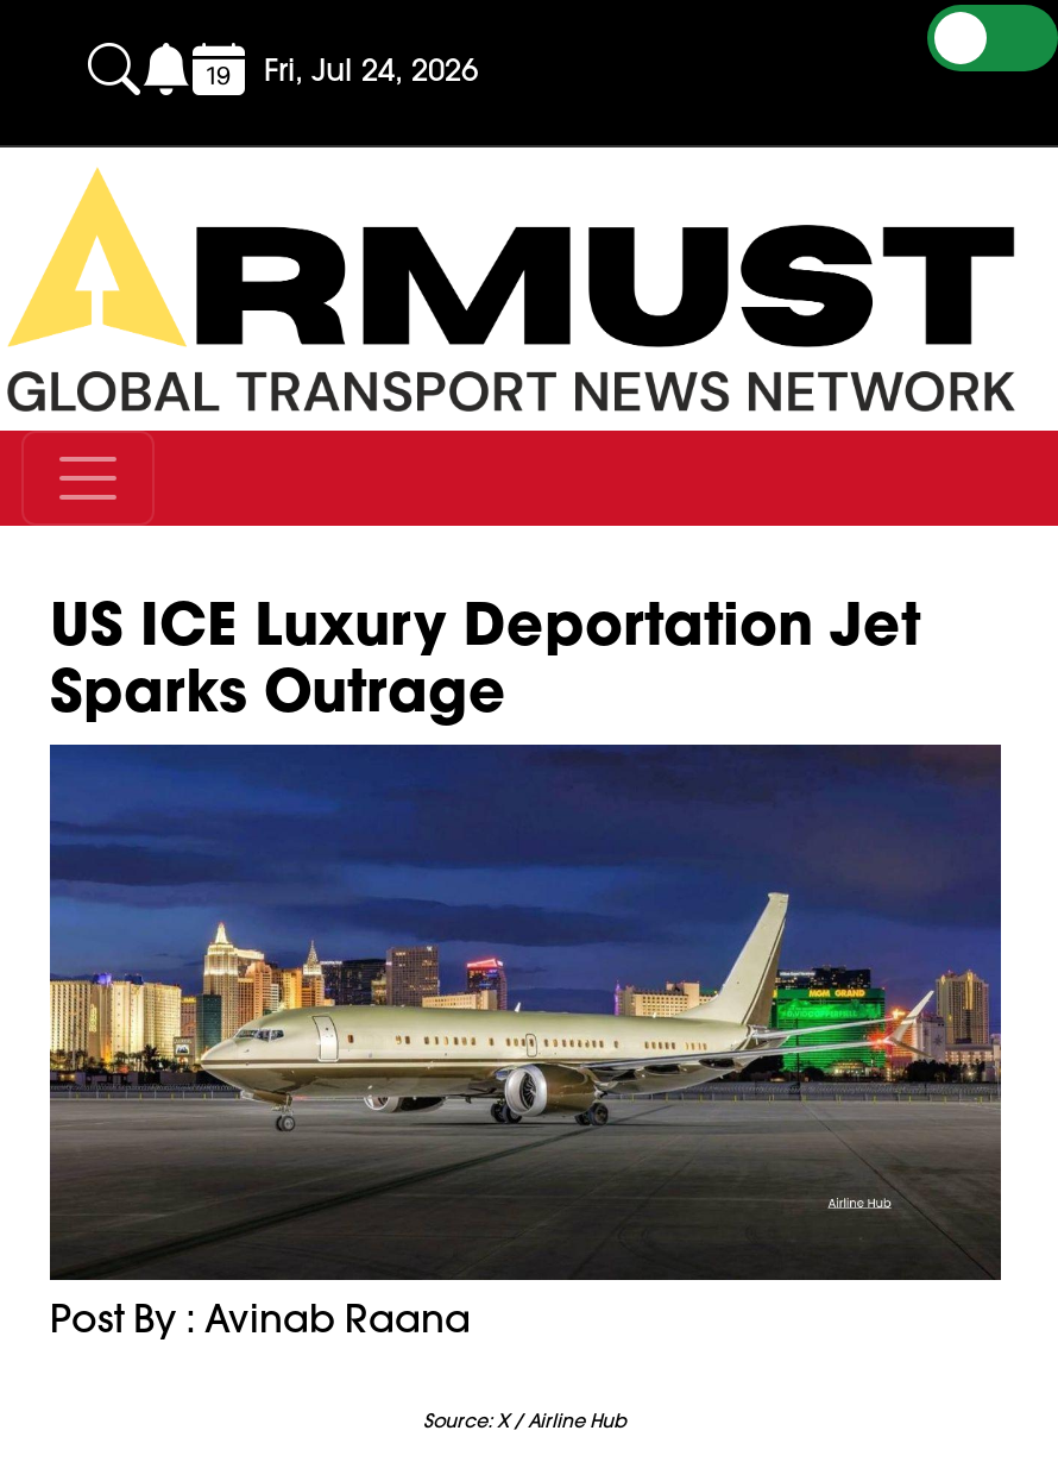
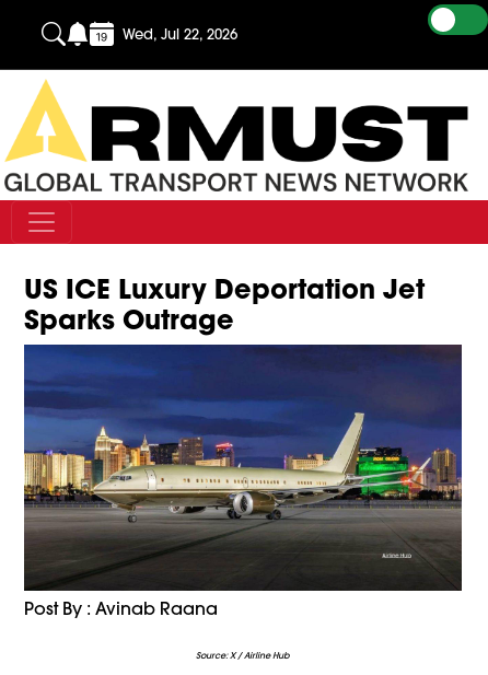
[264,50,478,88] Fri, Jul 24, 2026 -> [123,25,237,43] Wed, Jul 22, 2026

